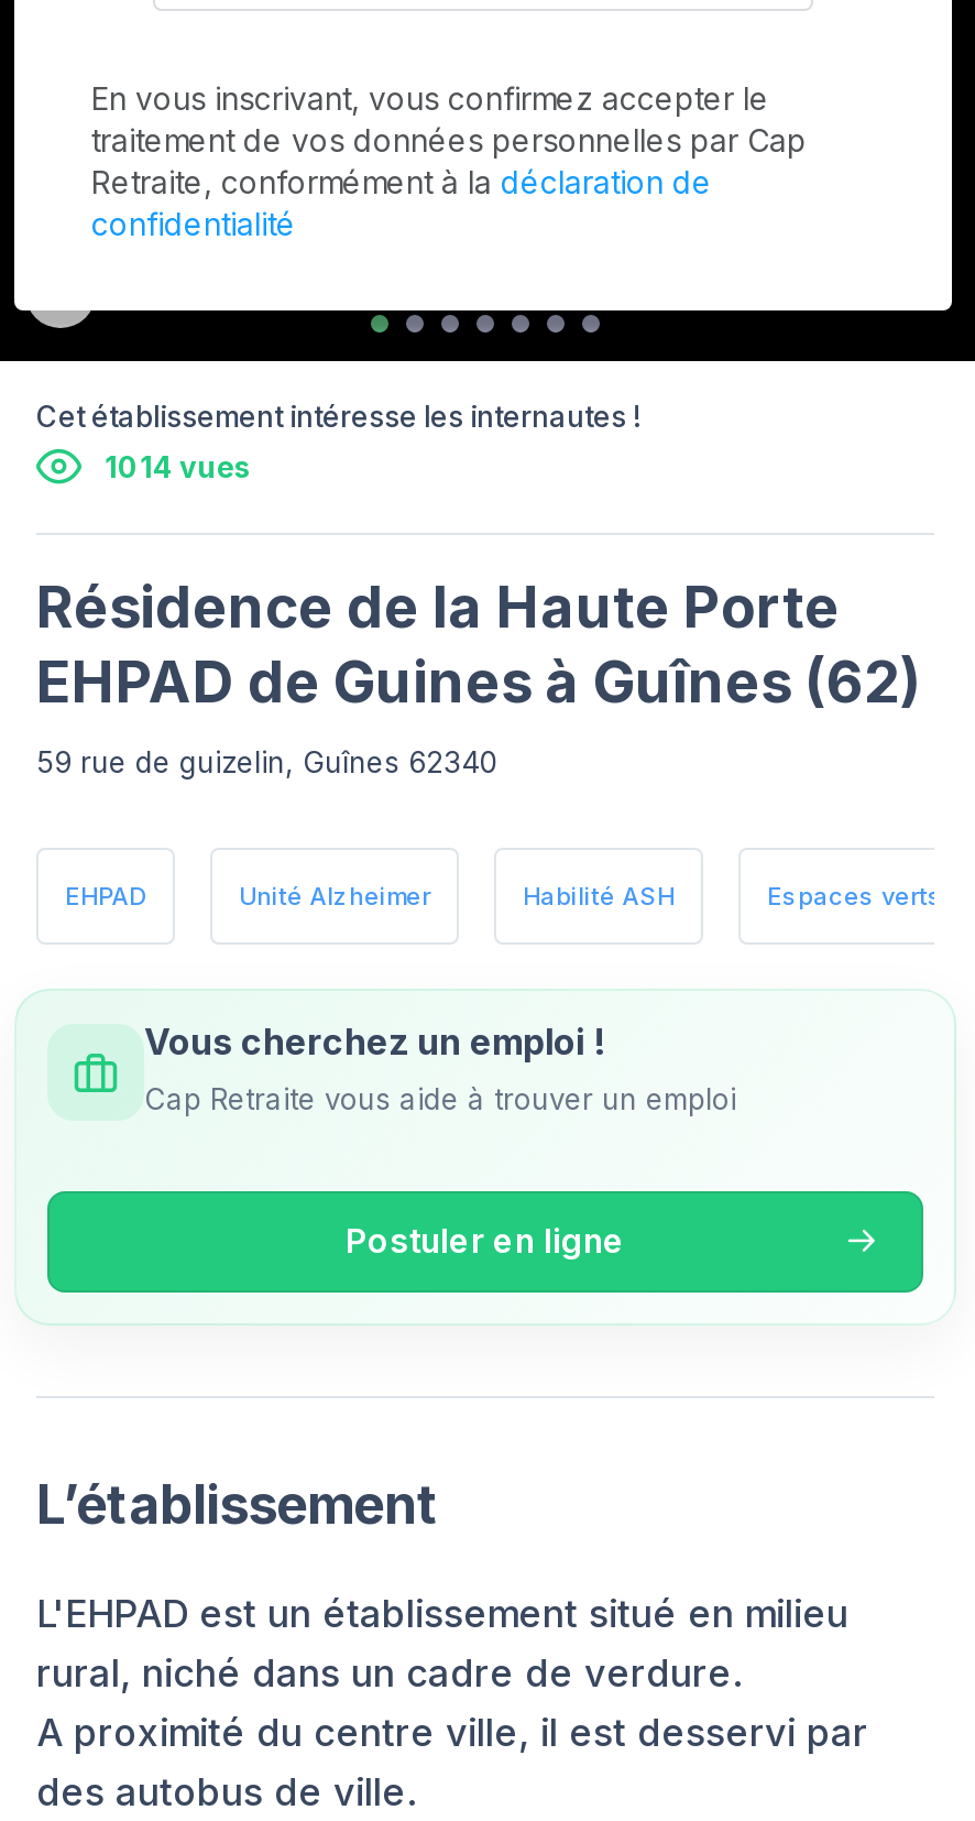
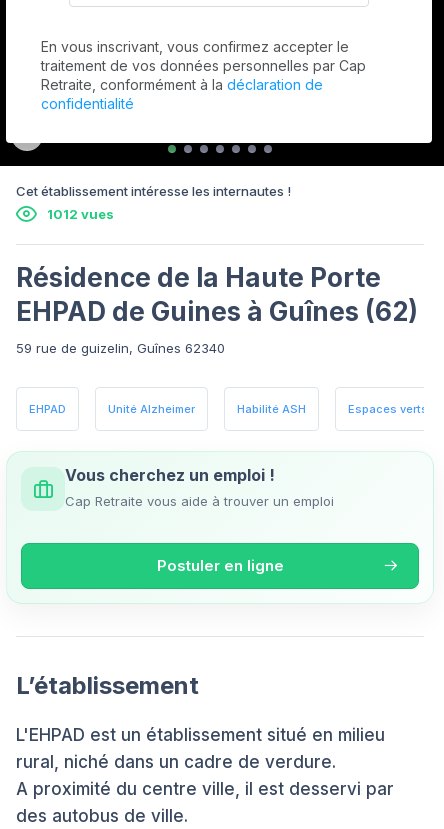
[105,448,252,484] 1014 vues -> [47,206,114,222] 1012 vues

